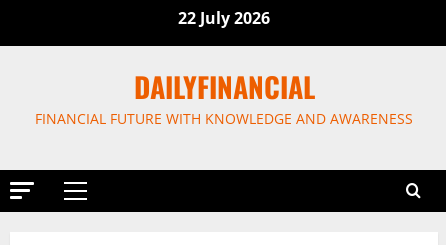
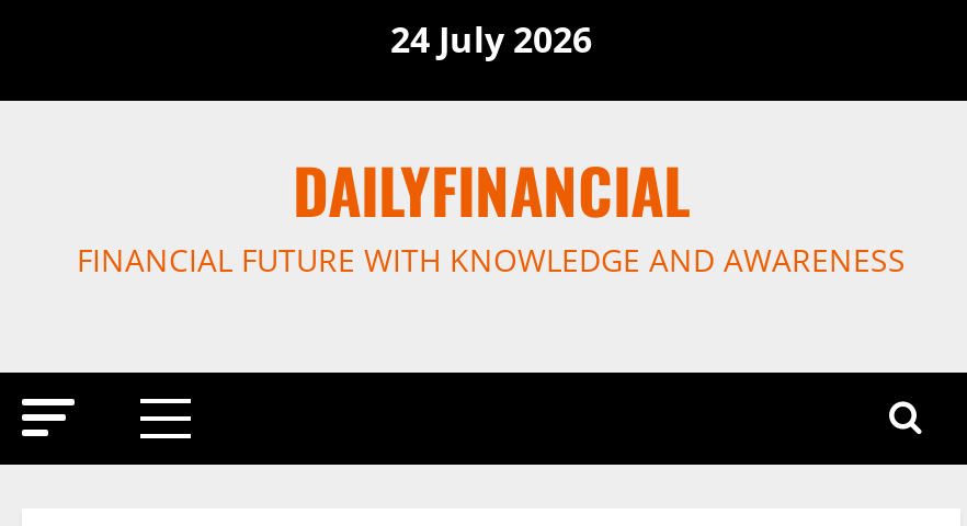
[178,7,270,29] 22 July 2026 -> [390,15,592,64] 24 July 2026

